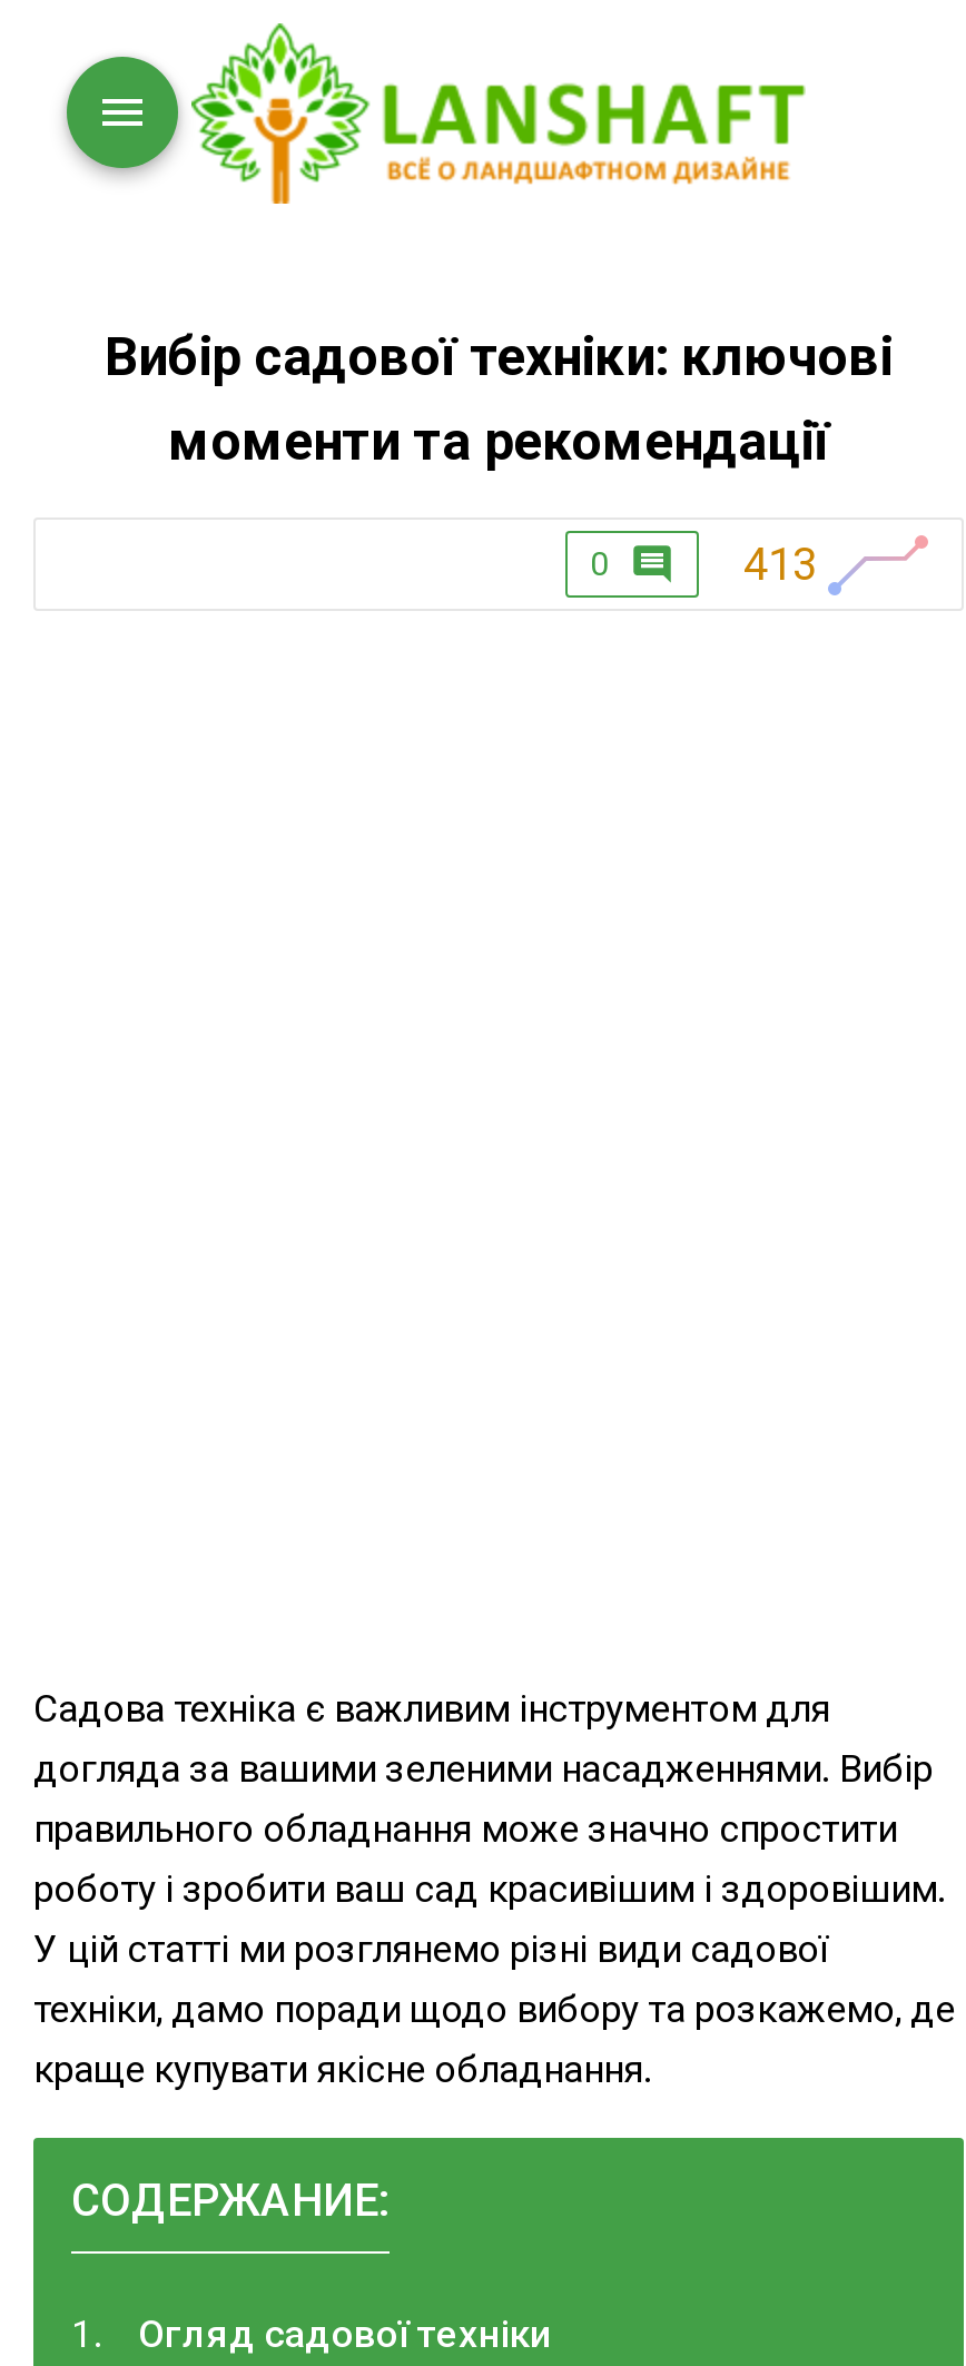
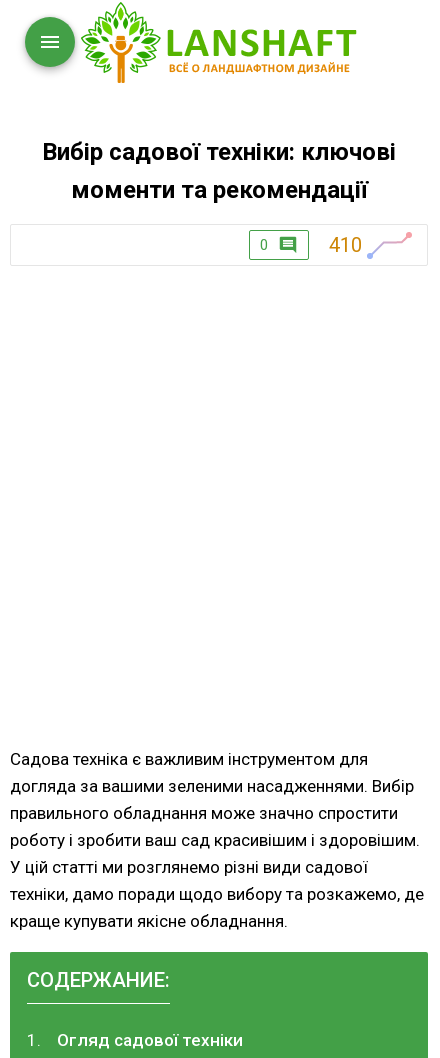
[743,538,817,591] 413 -> [329,233,362,257] 410

